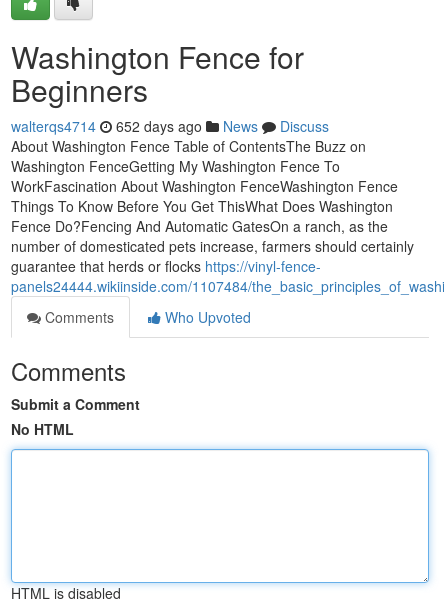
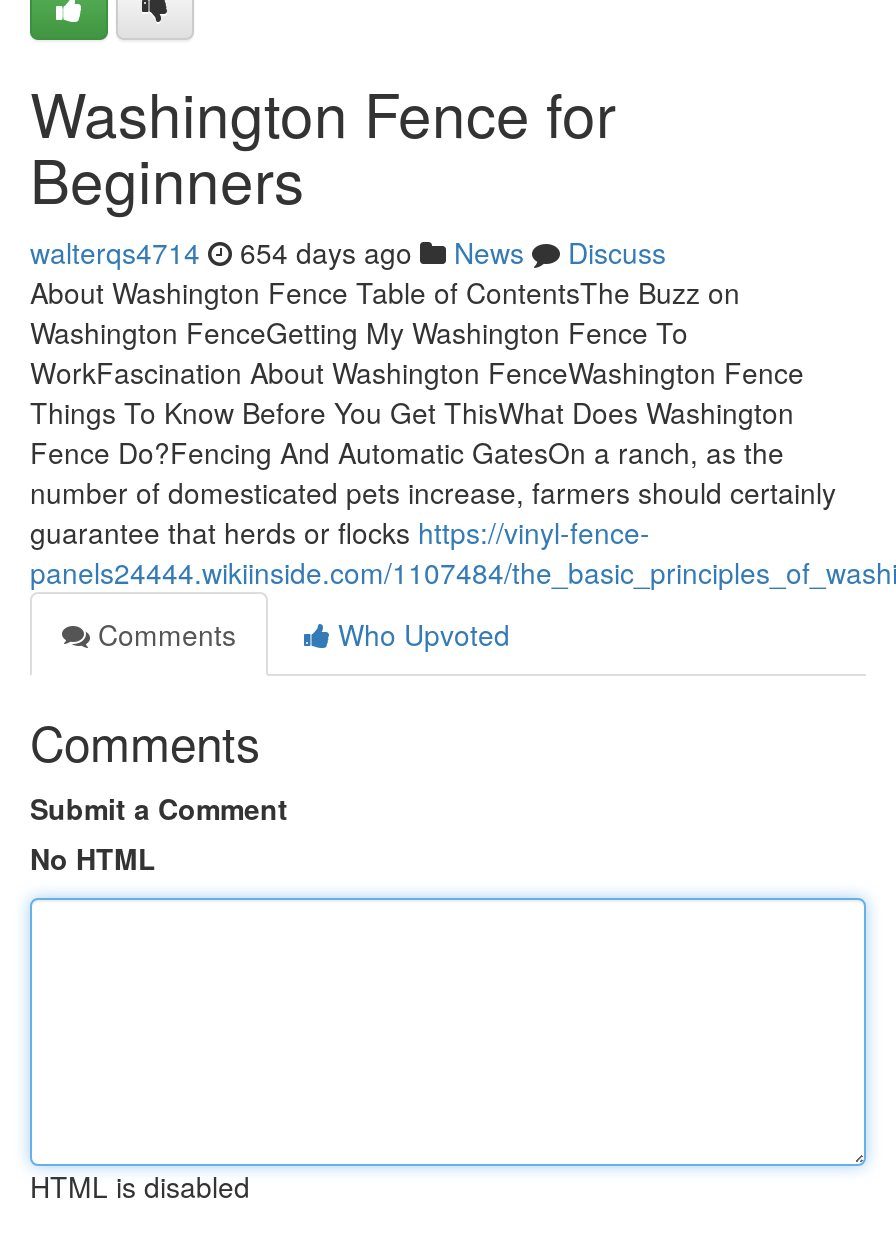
[11,116,329,136] walterqs4714 652 days ago News Discuss -> [30,232,666,272] walterqs4714 654 days ago News Discuss

